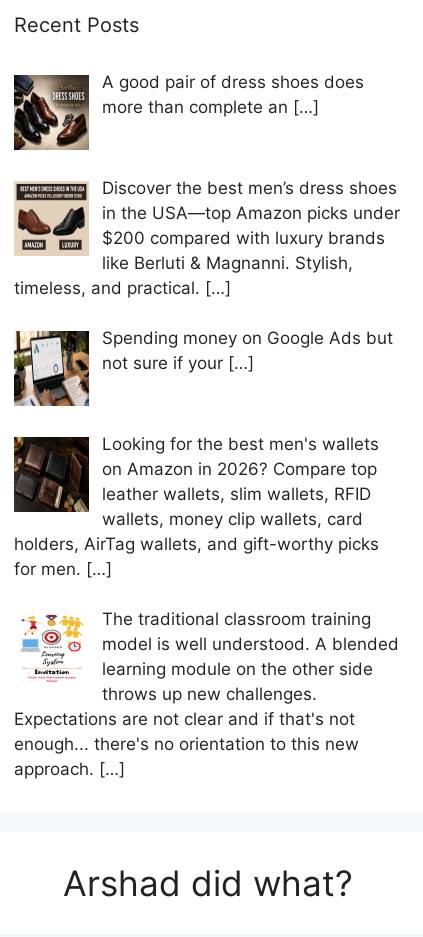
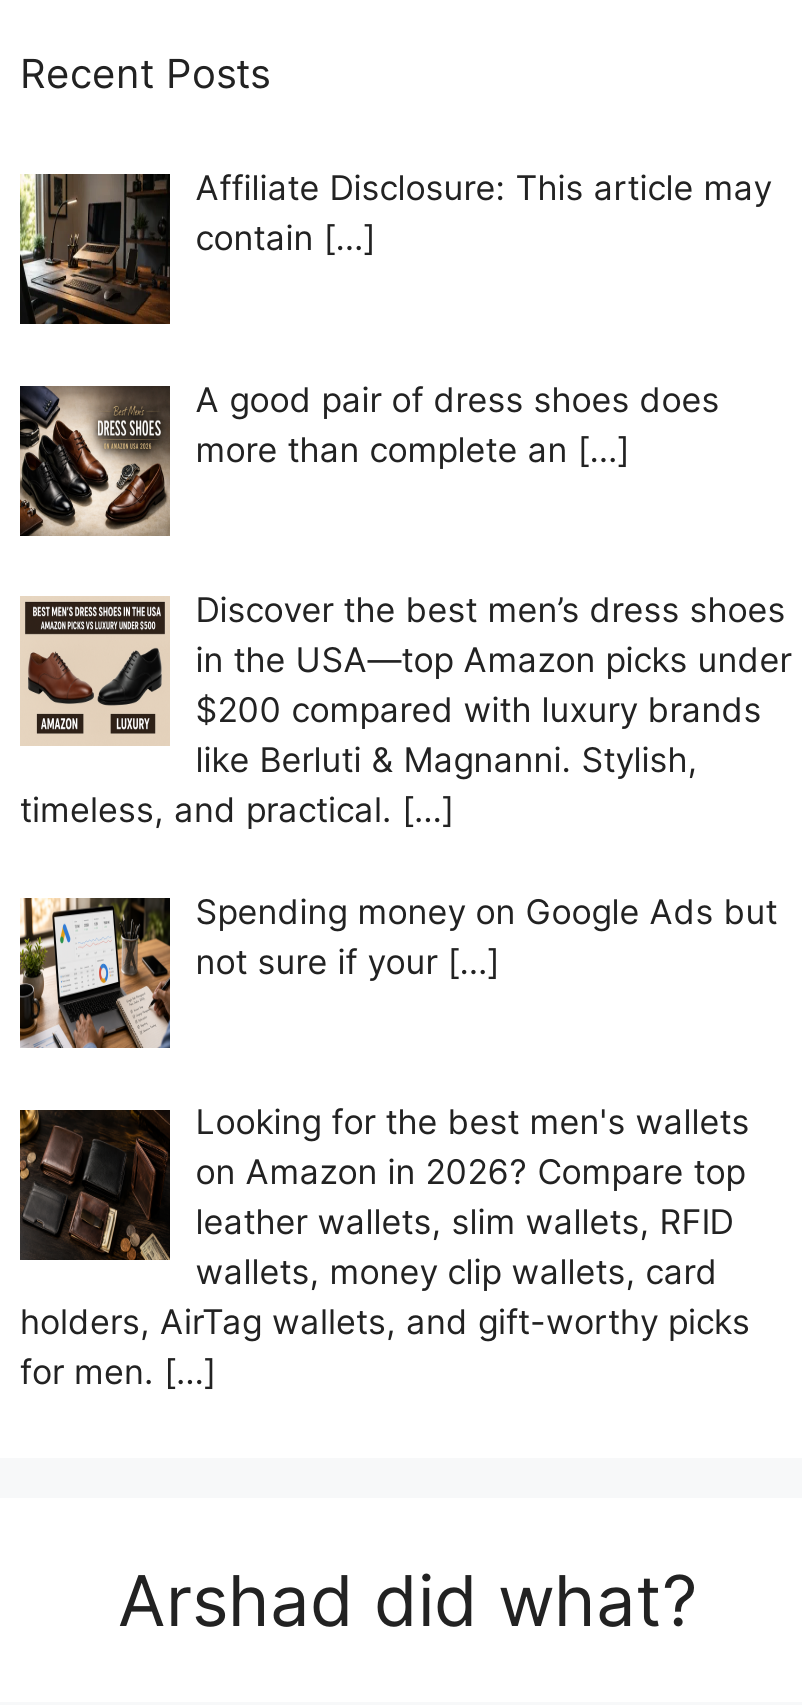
none -> [18,168,772,326] [image] | Affiliate Disclosure: This article may | contain […]
moved [12,72,400,579] -> [16,379,792,1393]: [image] | A good pair of dress shoes does | more than complete an […] | ... | holders, AirTag wallets, and gift-worthy picks | for men. […]
[14,609,399,779] [image] | The traditional classroom training | model is well understood. A blended | learning module on the other side | throws up new challenges. | Expectations are not clear and if that's not | enough... there's no orientation to this new | approach. […] -> none

